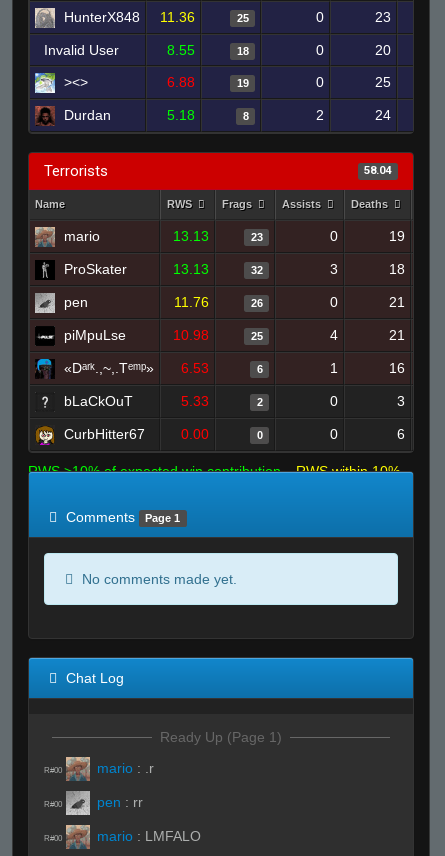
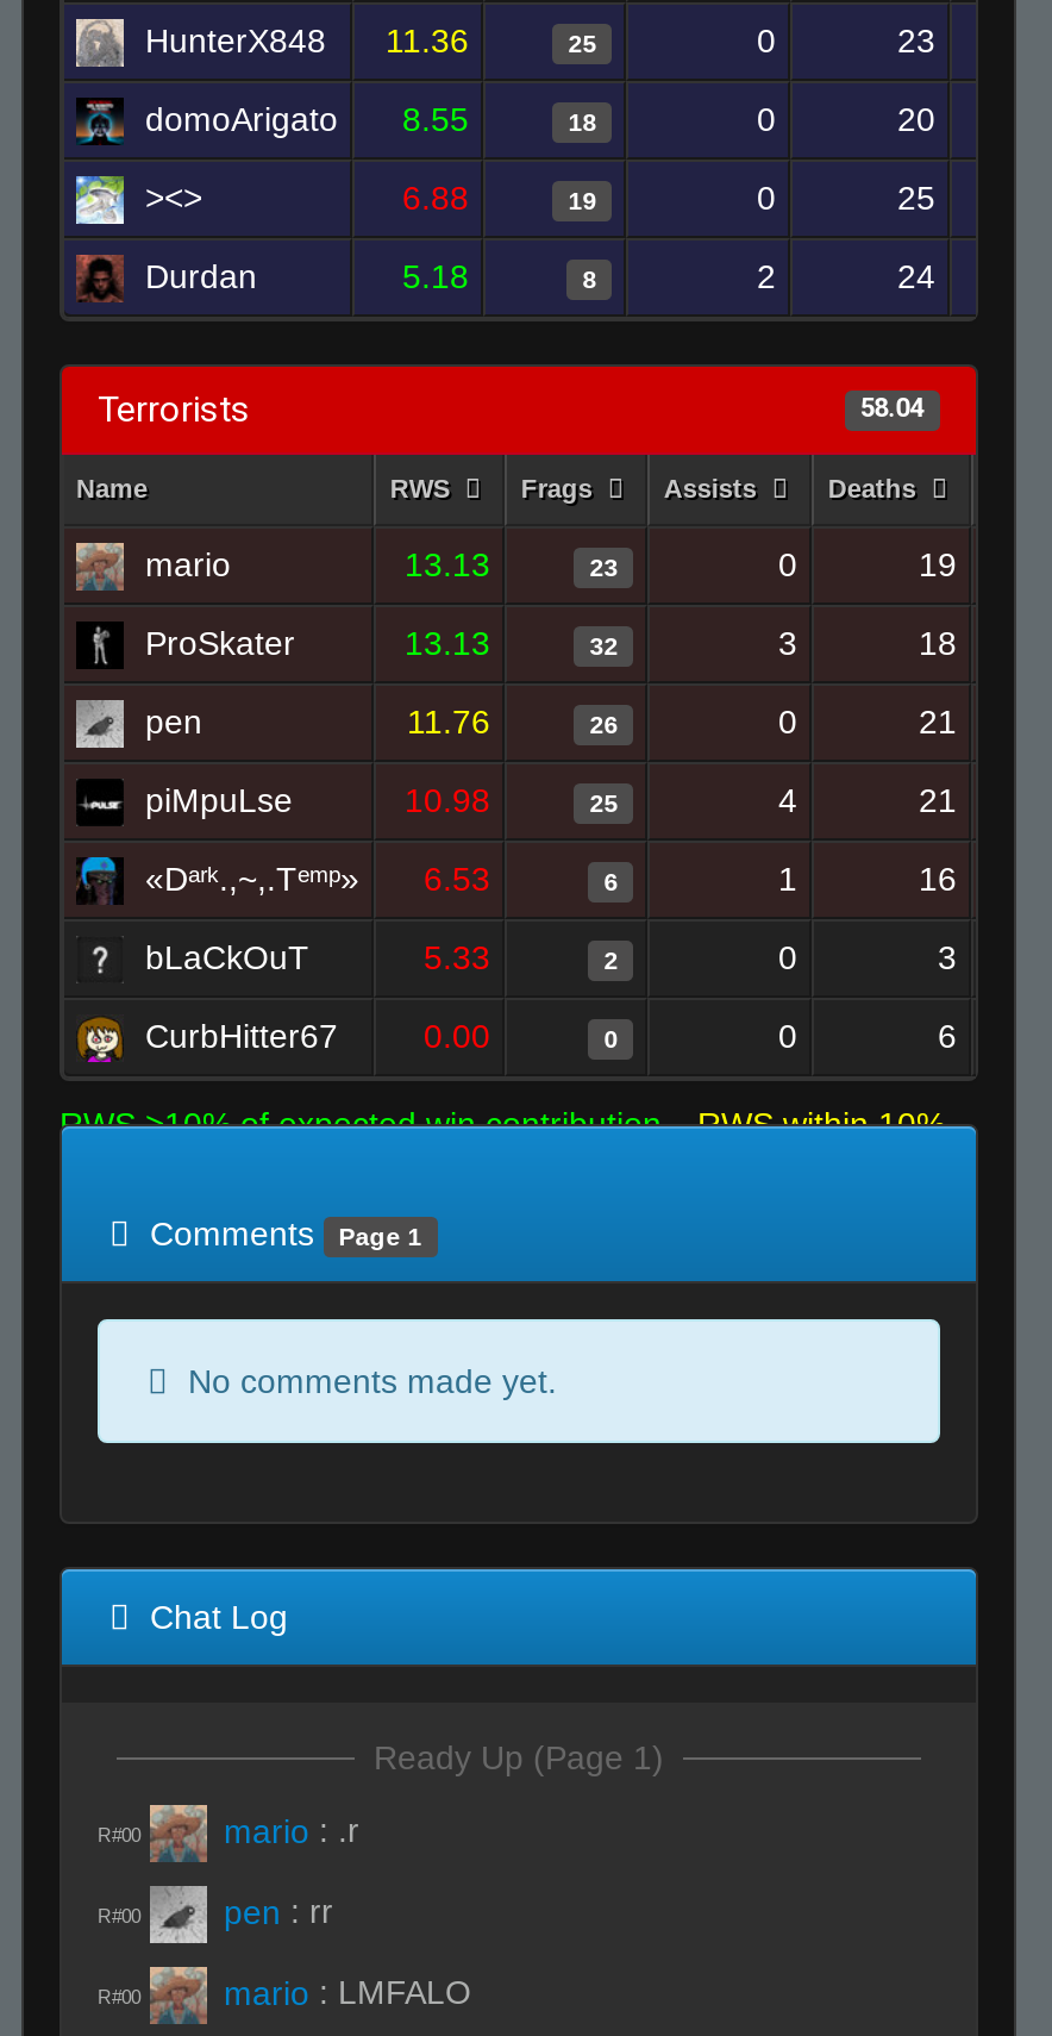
[44,42,119,58] Invalid User -> [145,100,338,138] domoArigato

